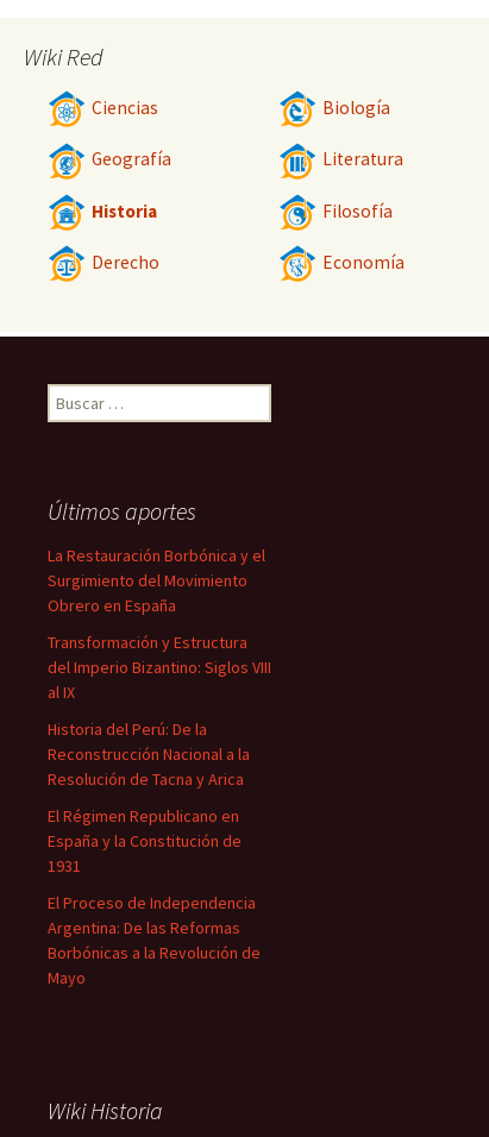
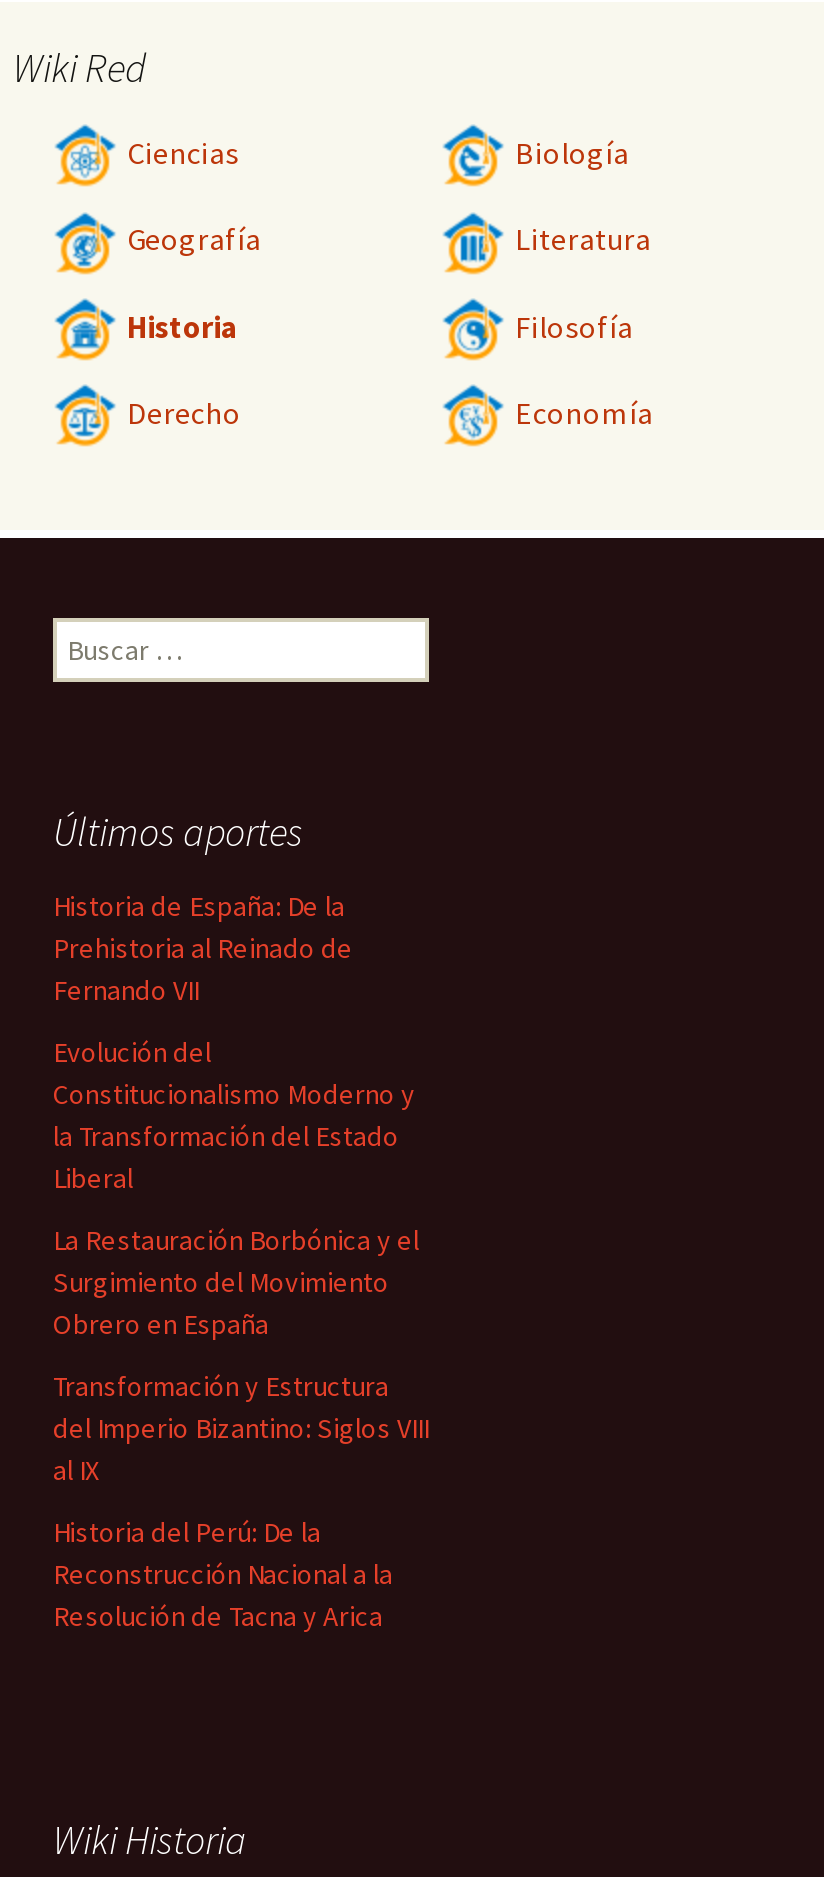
none -> [53,888,415,1196] Historia de España: De la | Prehistoria al Reinado de | Fernando VII | Evolución del | Constitucionalismo Moderno y | la Transformación del Estado | Liberal
moved [48,545,271,790] -> [53,1222,429,1634]: La Restauración Borbónica y el | Surgimiento del Movimiento | Obrero en España | ... | Reconstrucción Nacional a la | Resolución de Tacna y Arica
[48,805,261,988] El Régimen Republicano en | España y la Constitución de | 1931 | El Proceso de Independencia | Argentina: De las Reformas | Borbónicas a la Revolución de | Mayo -> none

